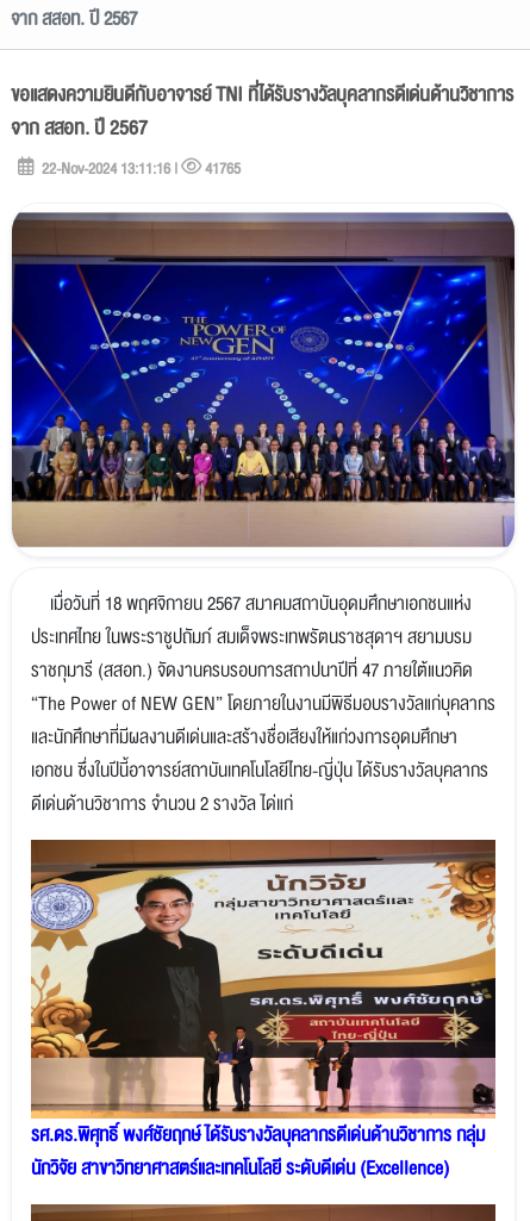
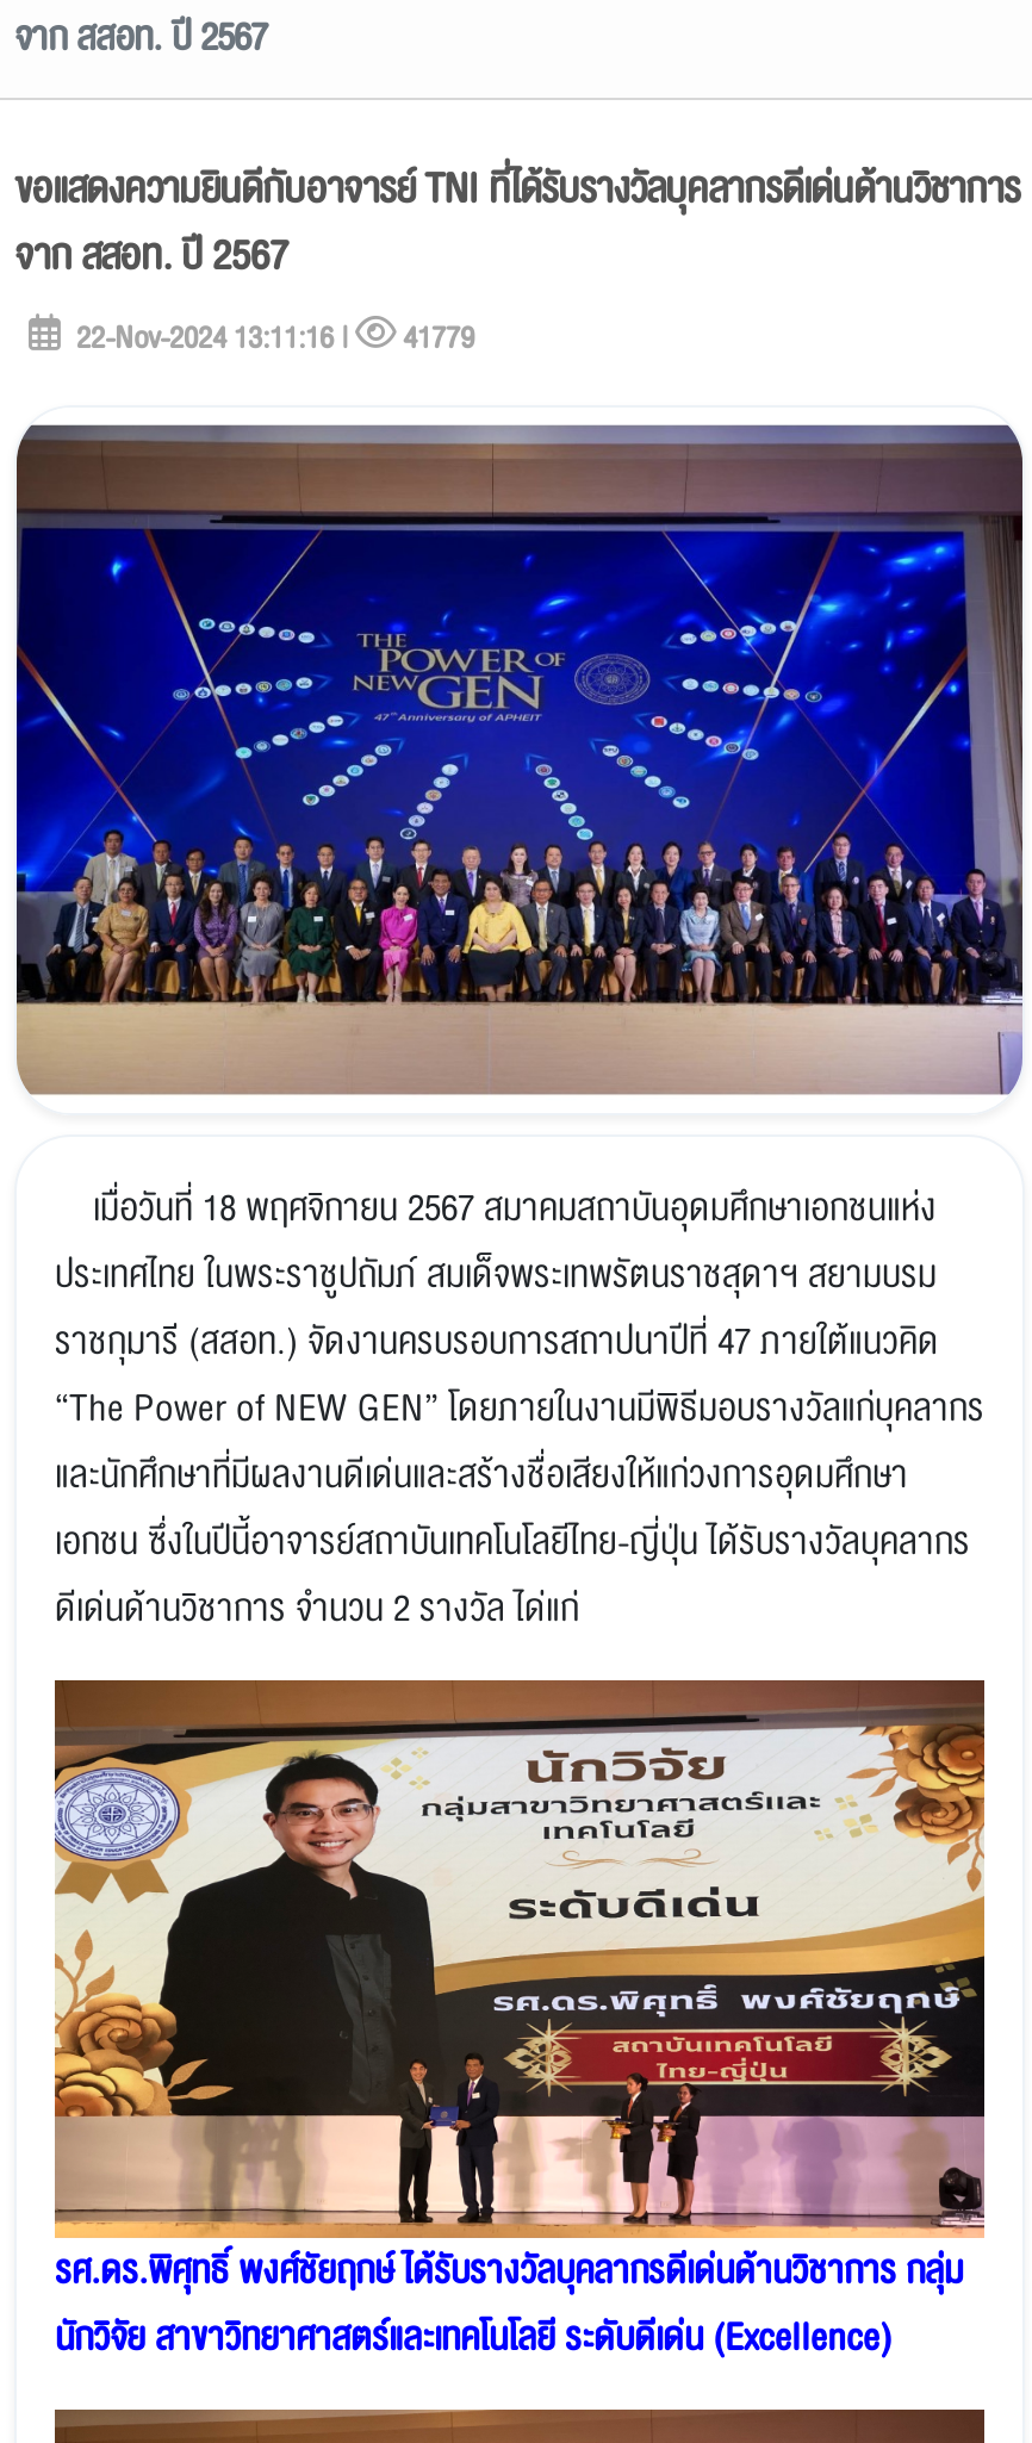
[201,156,241,181] 41765 -> [396,312,474,362] 41779

